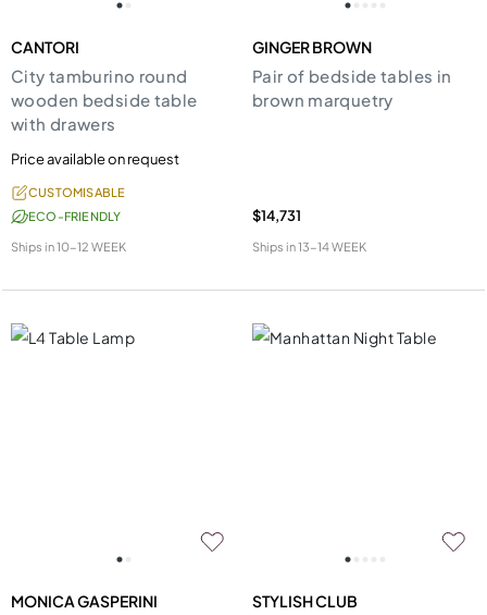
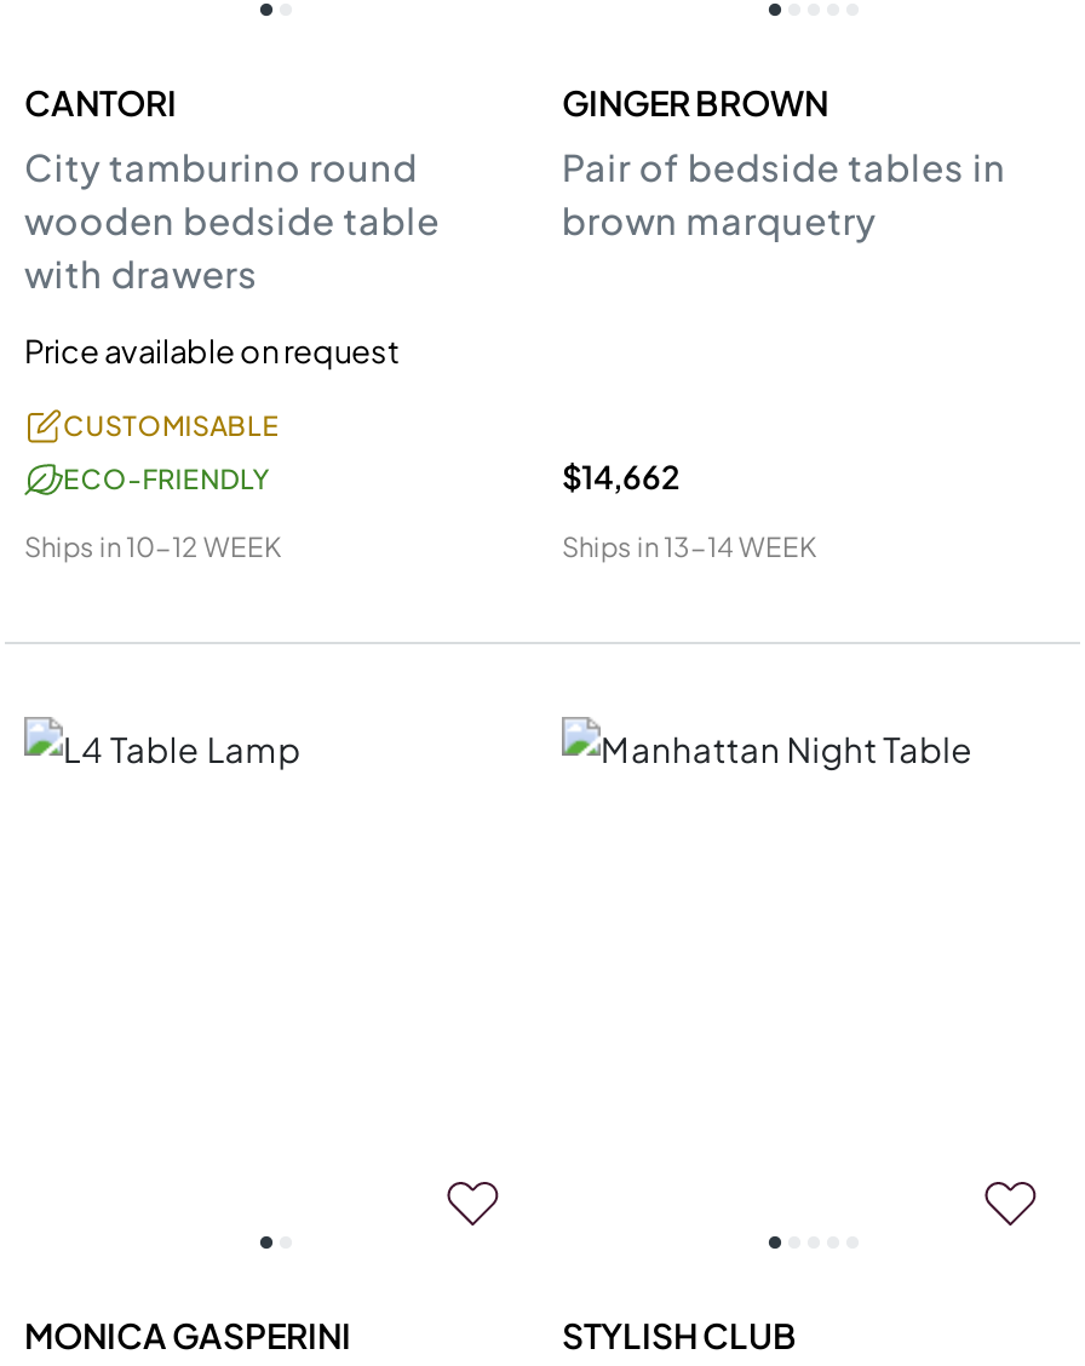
[252,207,301,224] $14,731 -> [562,458,681,497] $14,662

